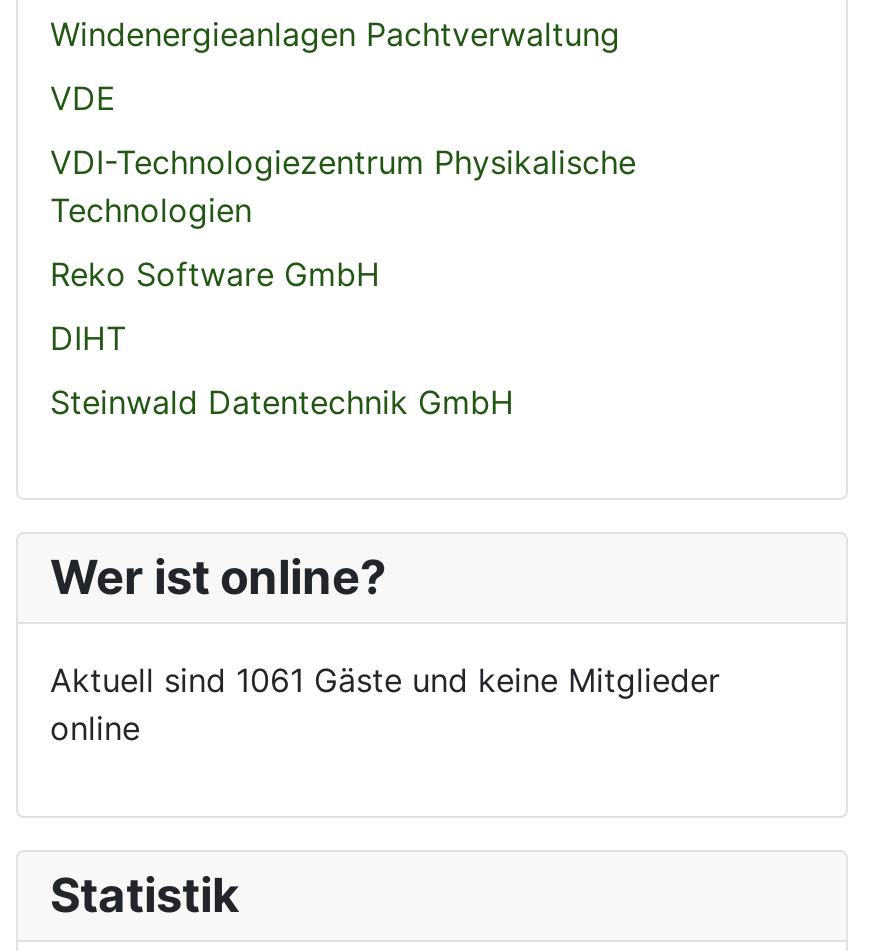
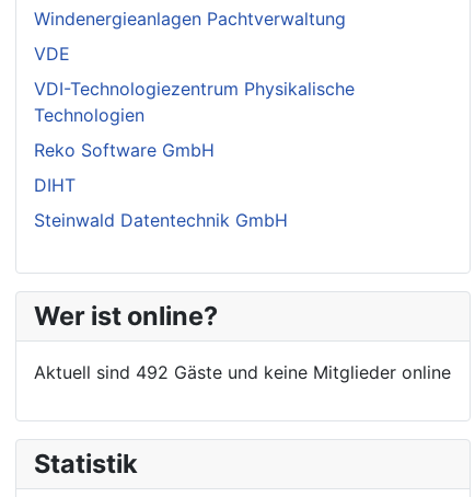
[50,659,720,747] Aktuell sind 1061 Gäste und keine Mitglieder | online -> [34,361,451,383] Aktuell sind 492 Gäste und keine Mitglieder online

